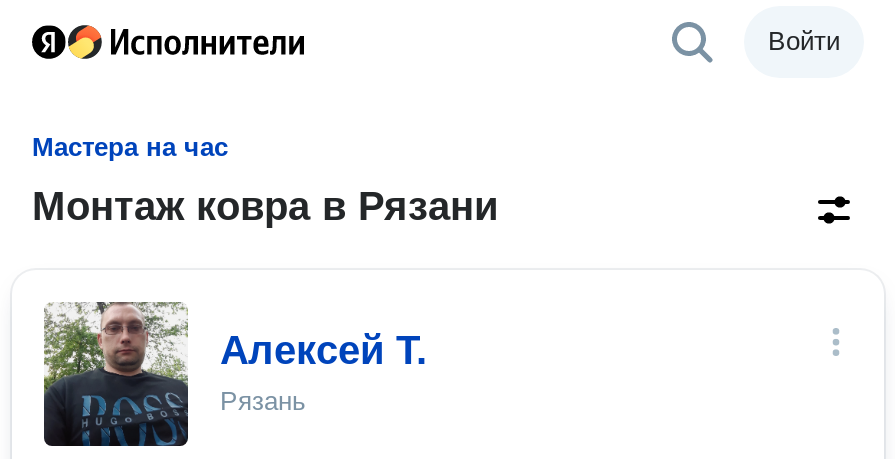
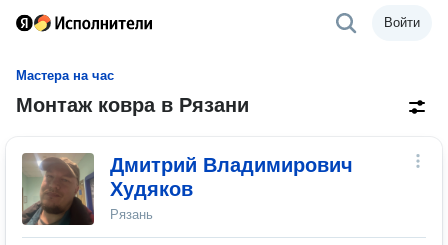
[42,302,428,448] [image] | Алексей Т. -> [21,153,353,237] [image] | Дмитрий Владимирович | Худяков

